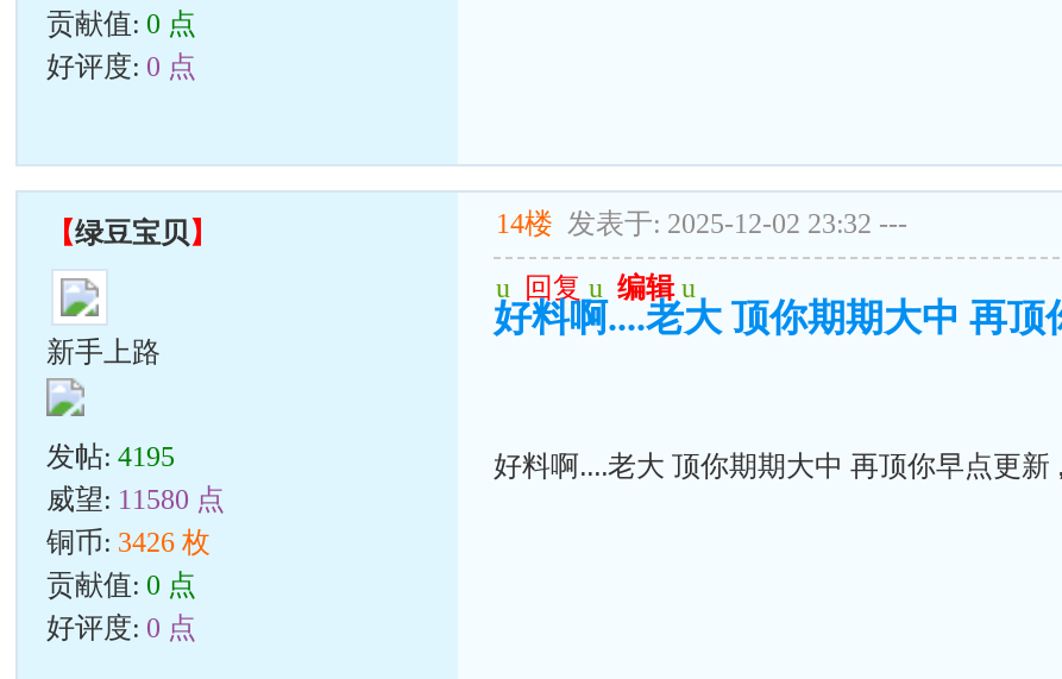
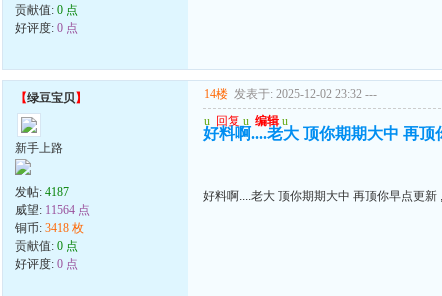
[46,440,175,473] 发帖: 4195 -> [15,185,69,199] 发帖: 4187
[46,482,225,516] 威望: 11580 点 -> [15,203,90,217] 威望: 11564 点
[46,525,210,558] 铜币: 3426 枚 -> [15,221,84,235] 铜币: 3418 枚

